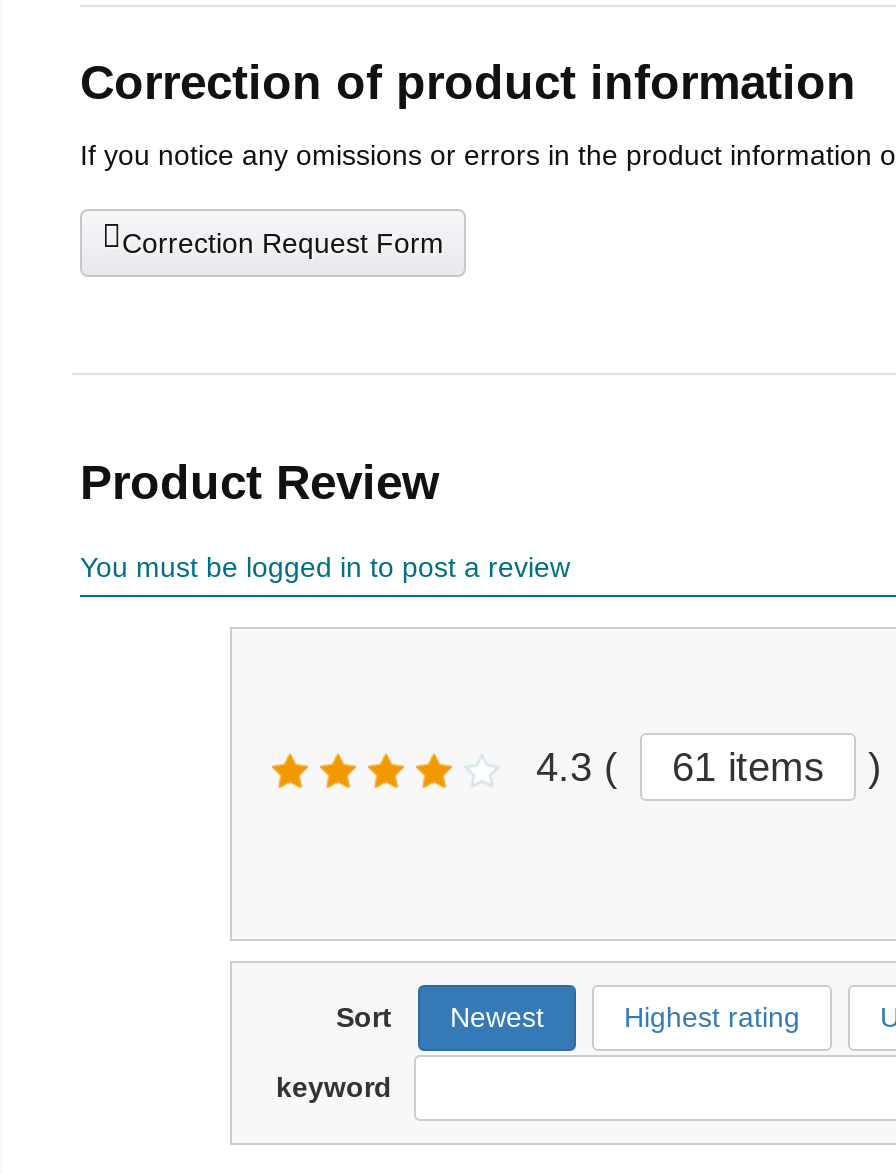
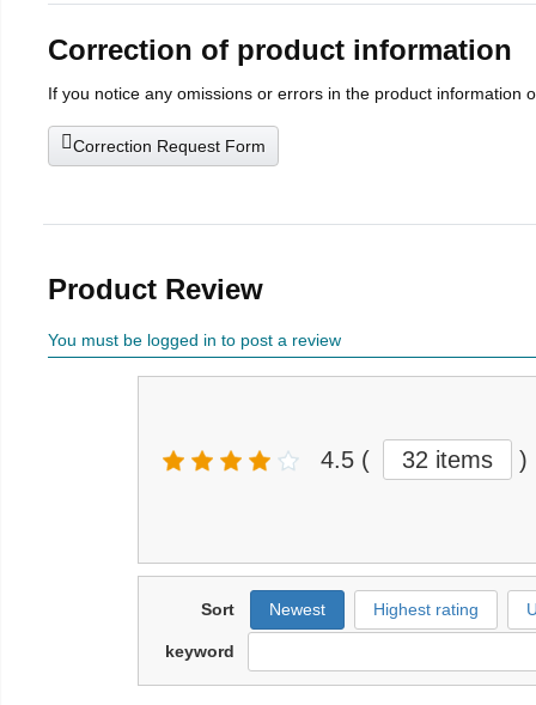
[524,745,630,789] 4.3 ( -> [313,446,377,472] 4.5 (
[672,745,824,789] 61 items -> [402,446,493,472] 32 items

